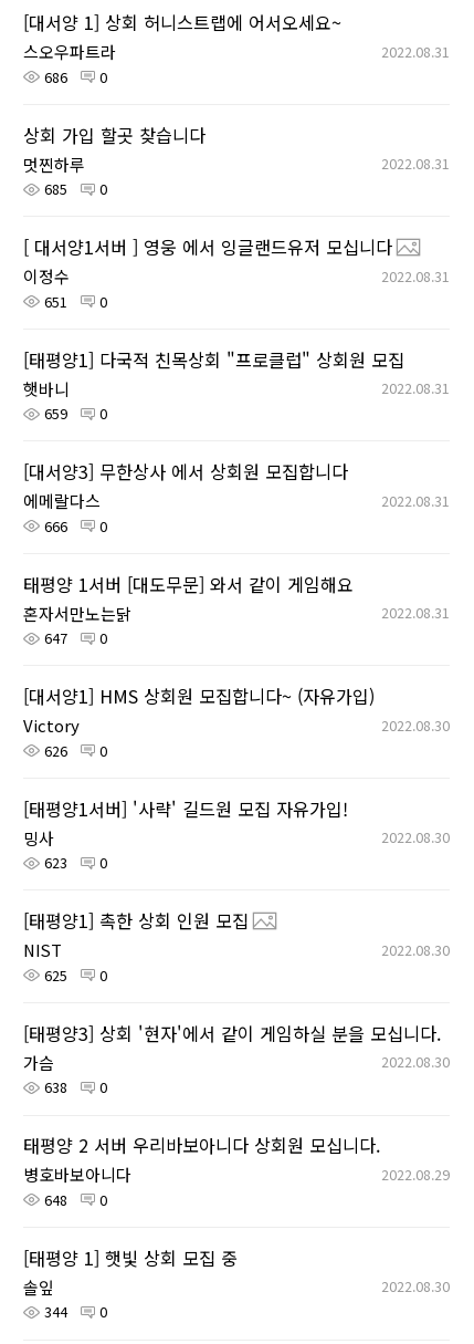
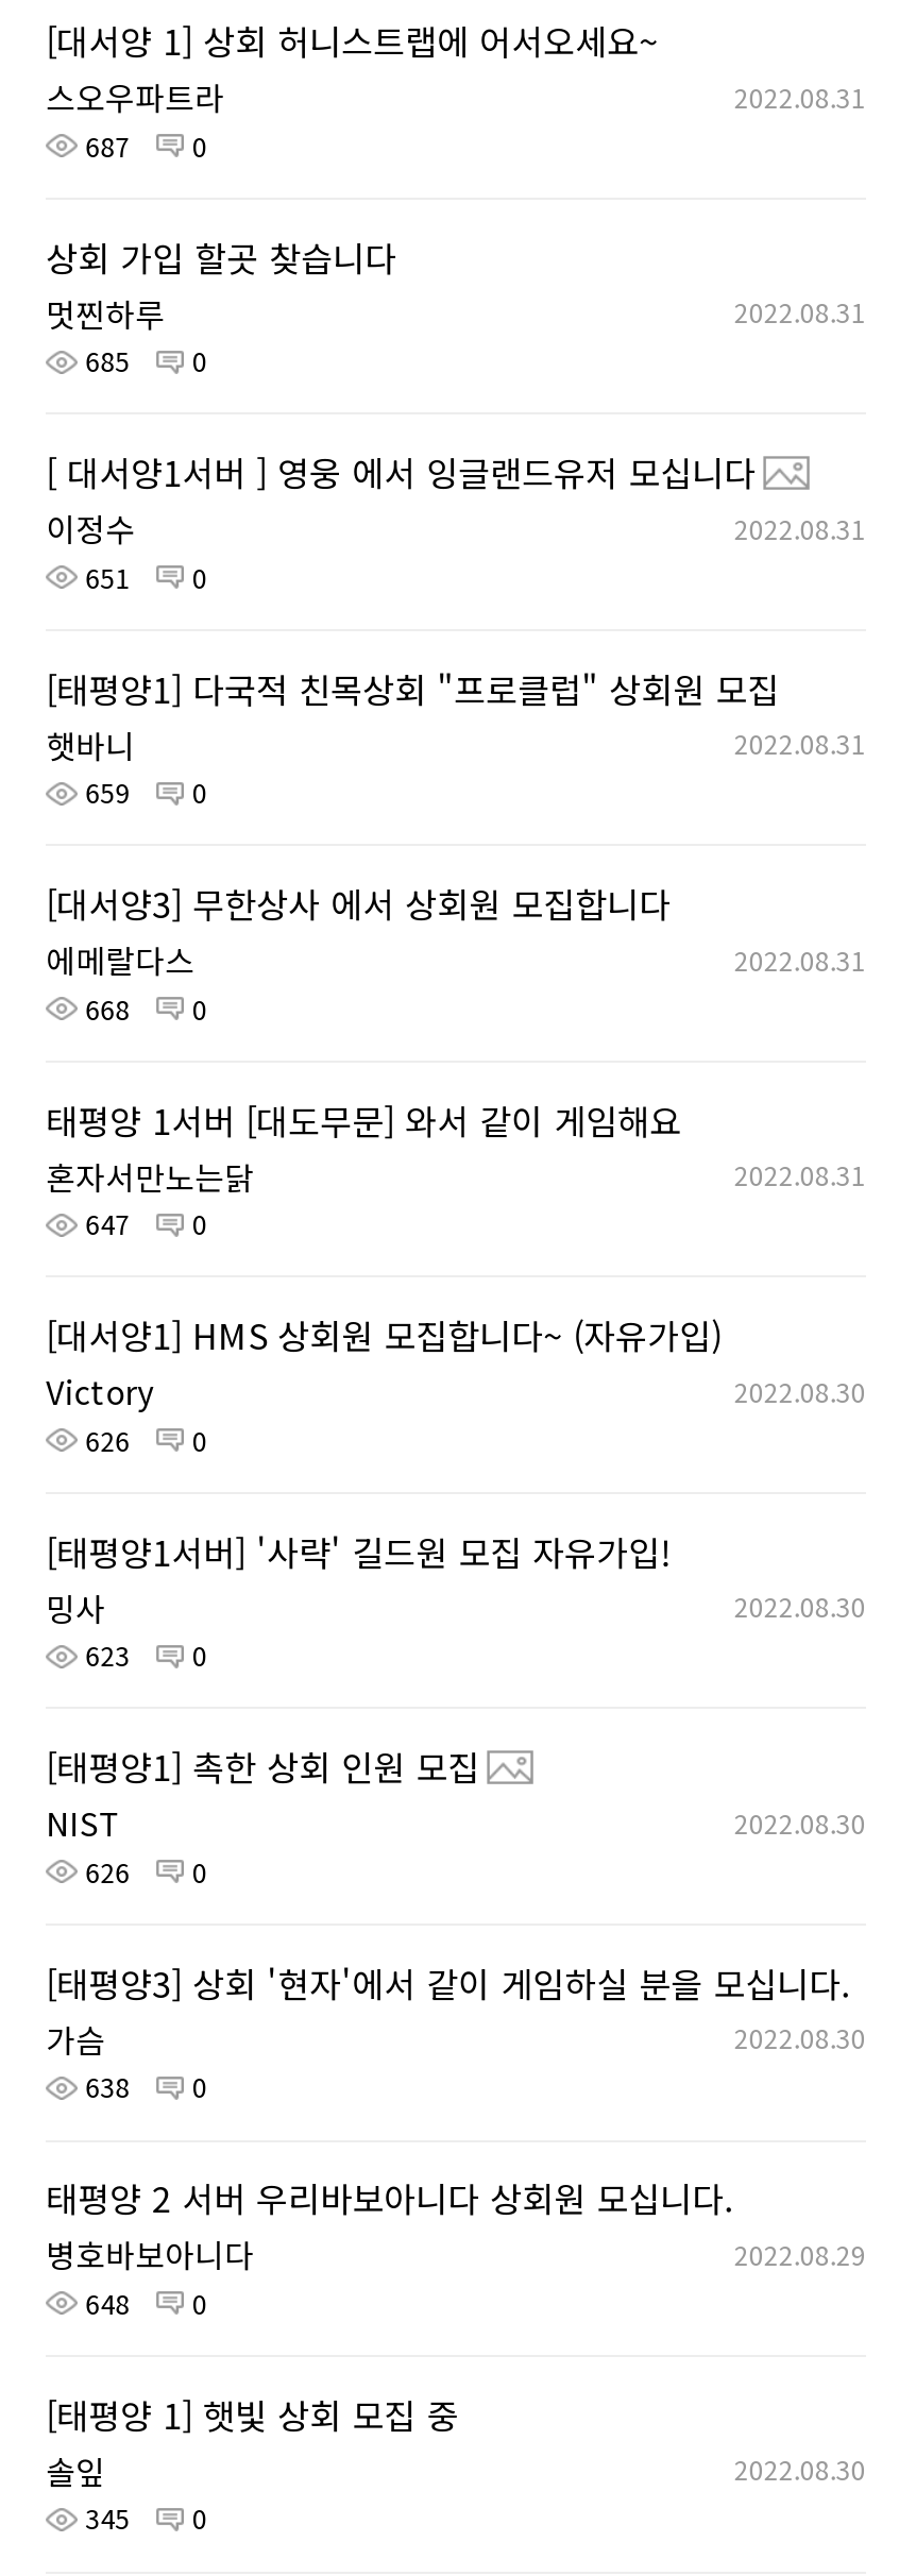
[44,67,107,87] 686 0 -> [86,127,207,165] 687 0
[44,516,107,536] 666 0 -> [86,990,207,1028] 668 0
[44,965,107,985] 625 0 -> [86,1853,207,1891] 626 0
[44,1302,107,1322] 344 0 -> [86,2500,207,2539] 345 0

